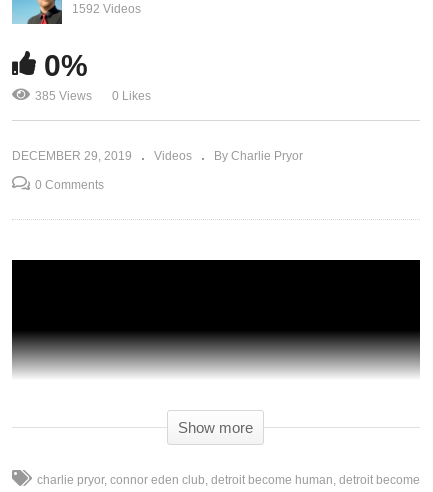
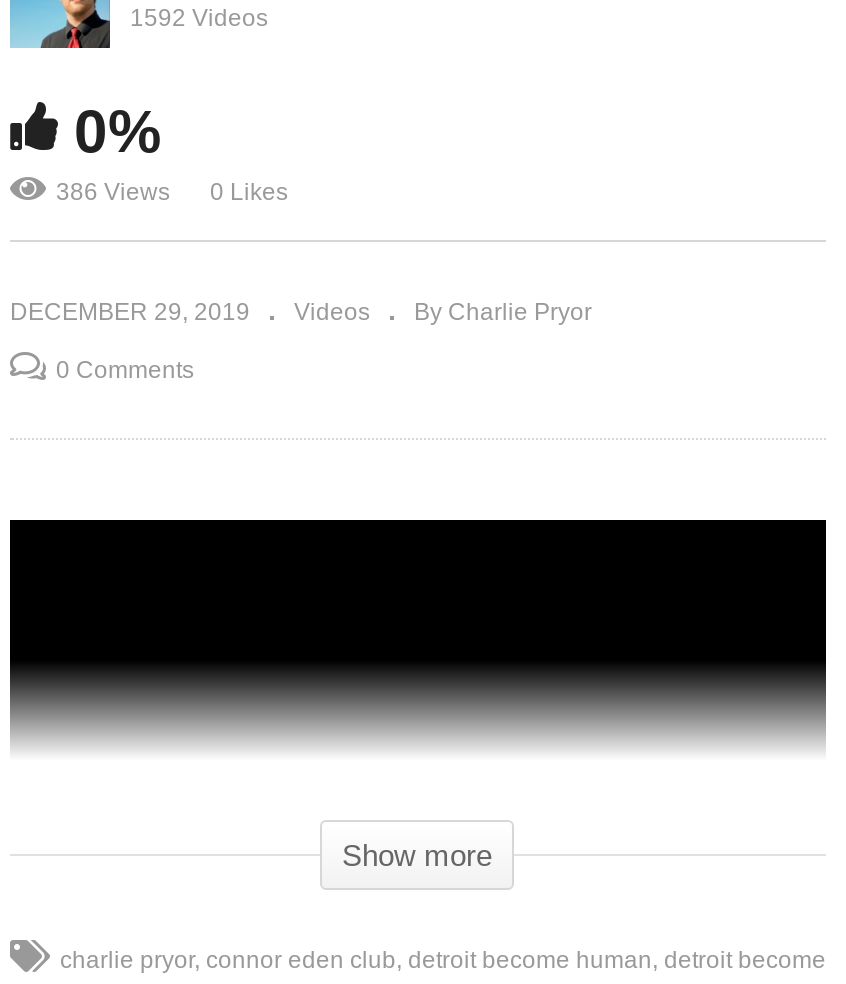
[35,89,151,103] 385 Views 0 Likes -> [56,179,288,207] 386 Views 0 Likes

